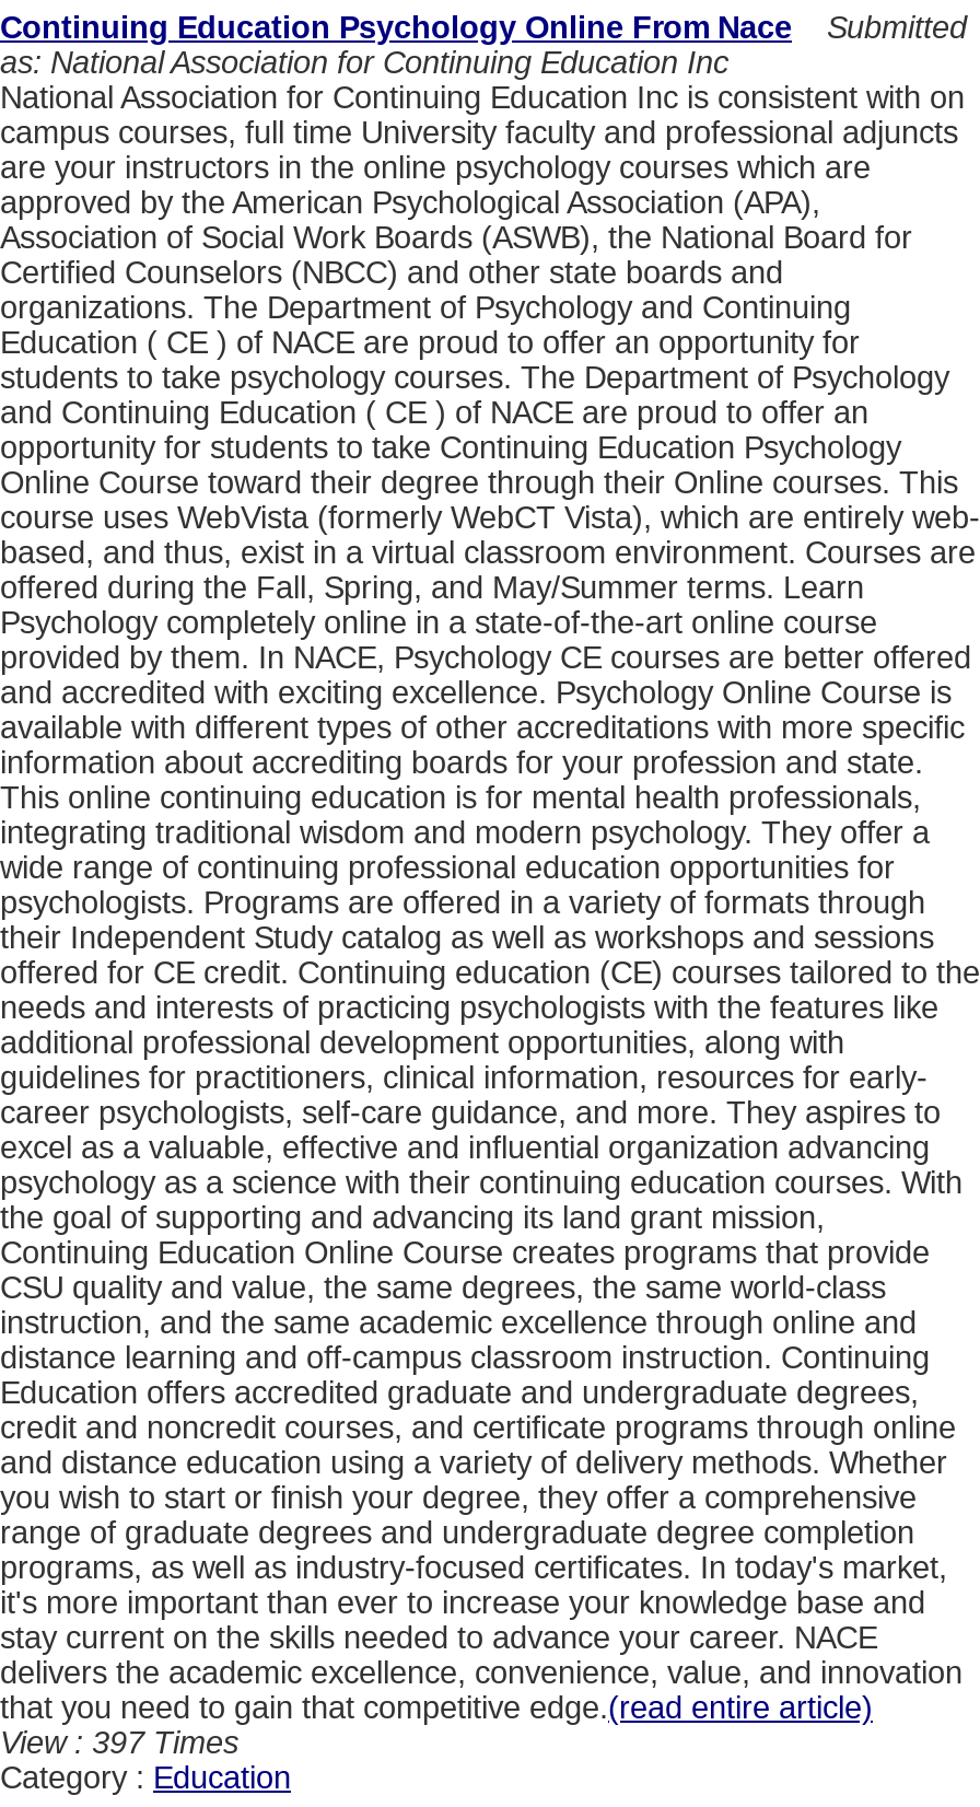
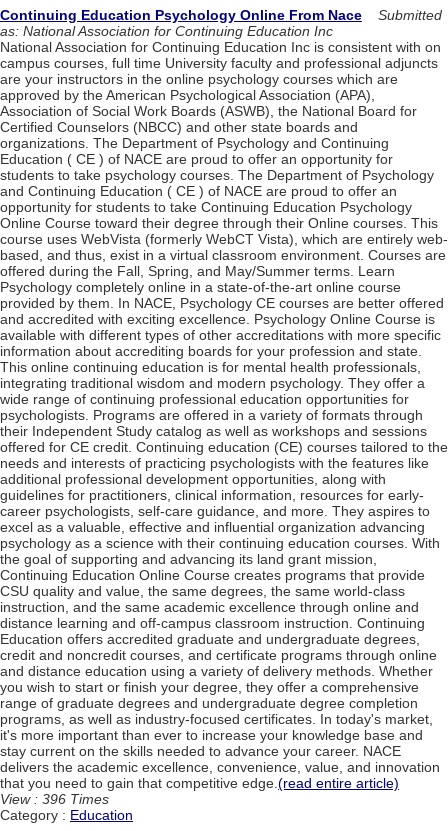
[0,1725,238,1760] View : 397 Times -> [0,791,109,807] View : 396 Times

